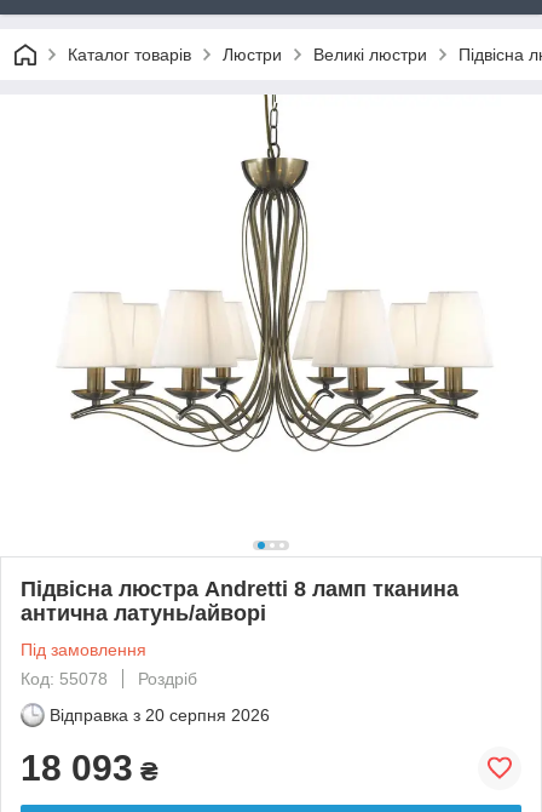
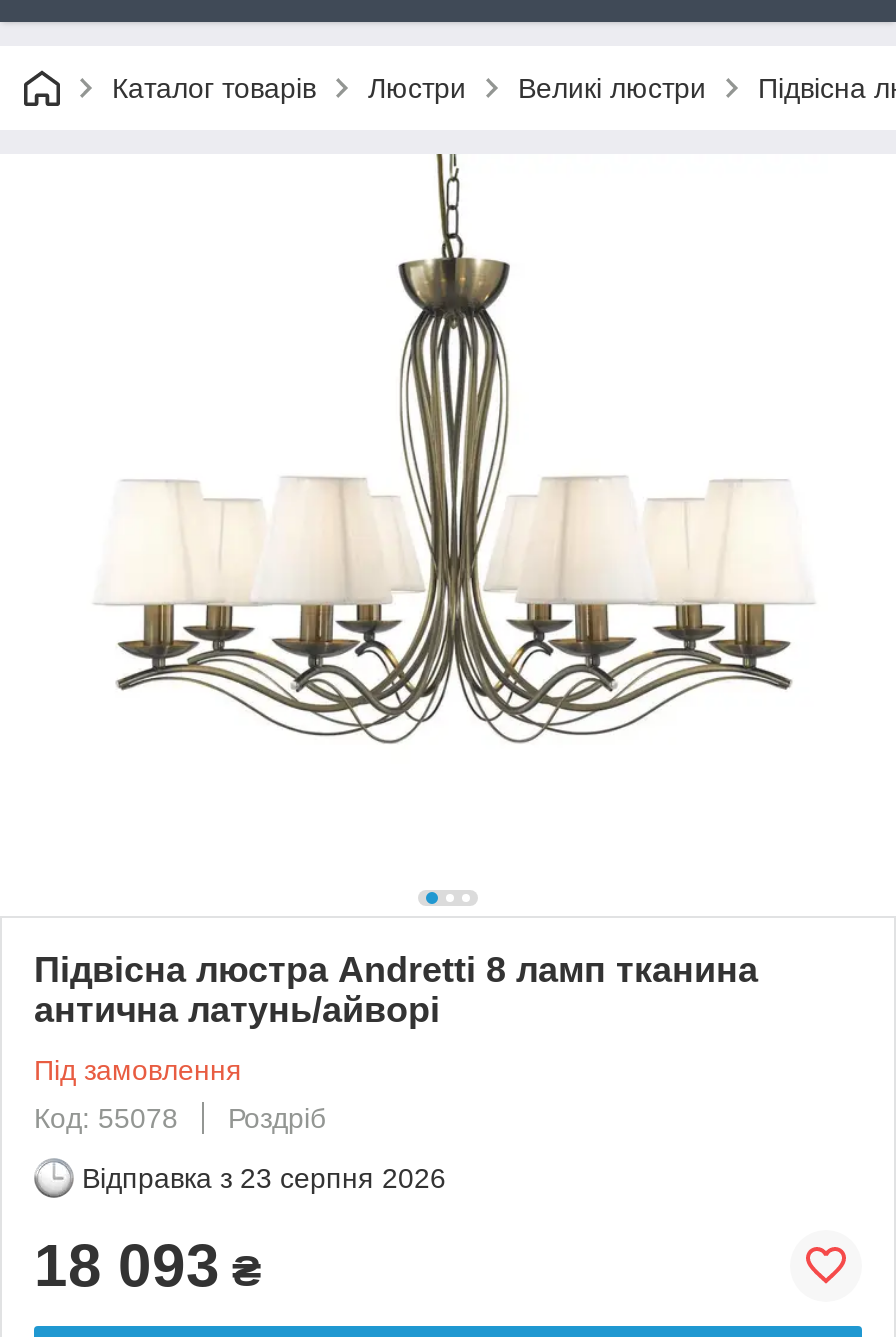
[50,705,270,724] Відправка з 20 серпня 2026 -> [82,1162,446,1194] Відправка з 23 серпня 2026

